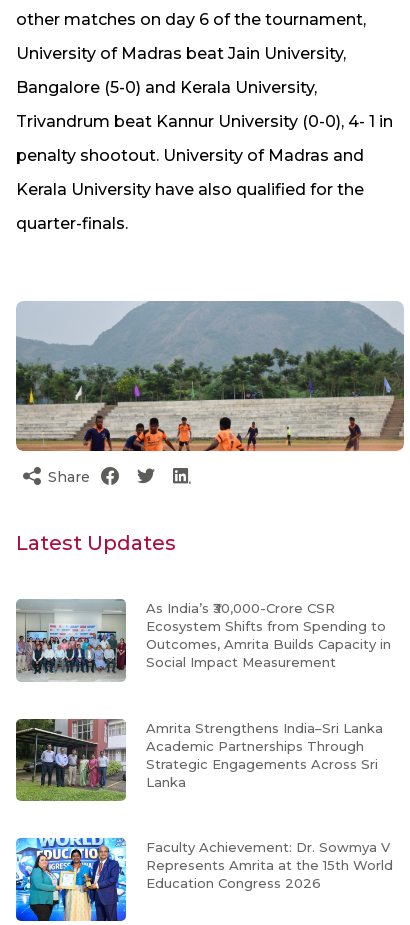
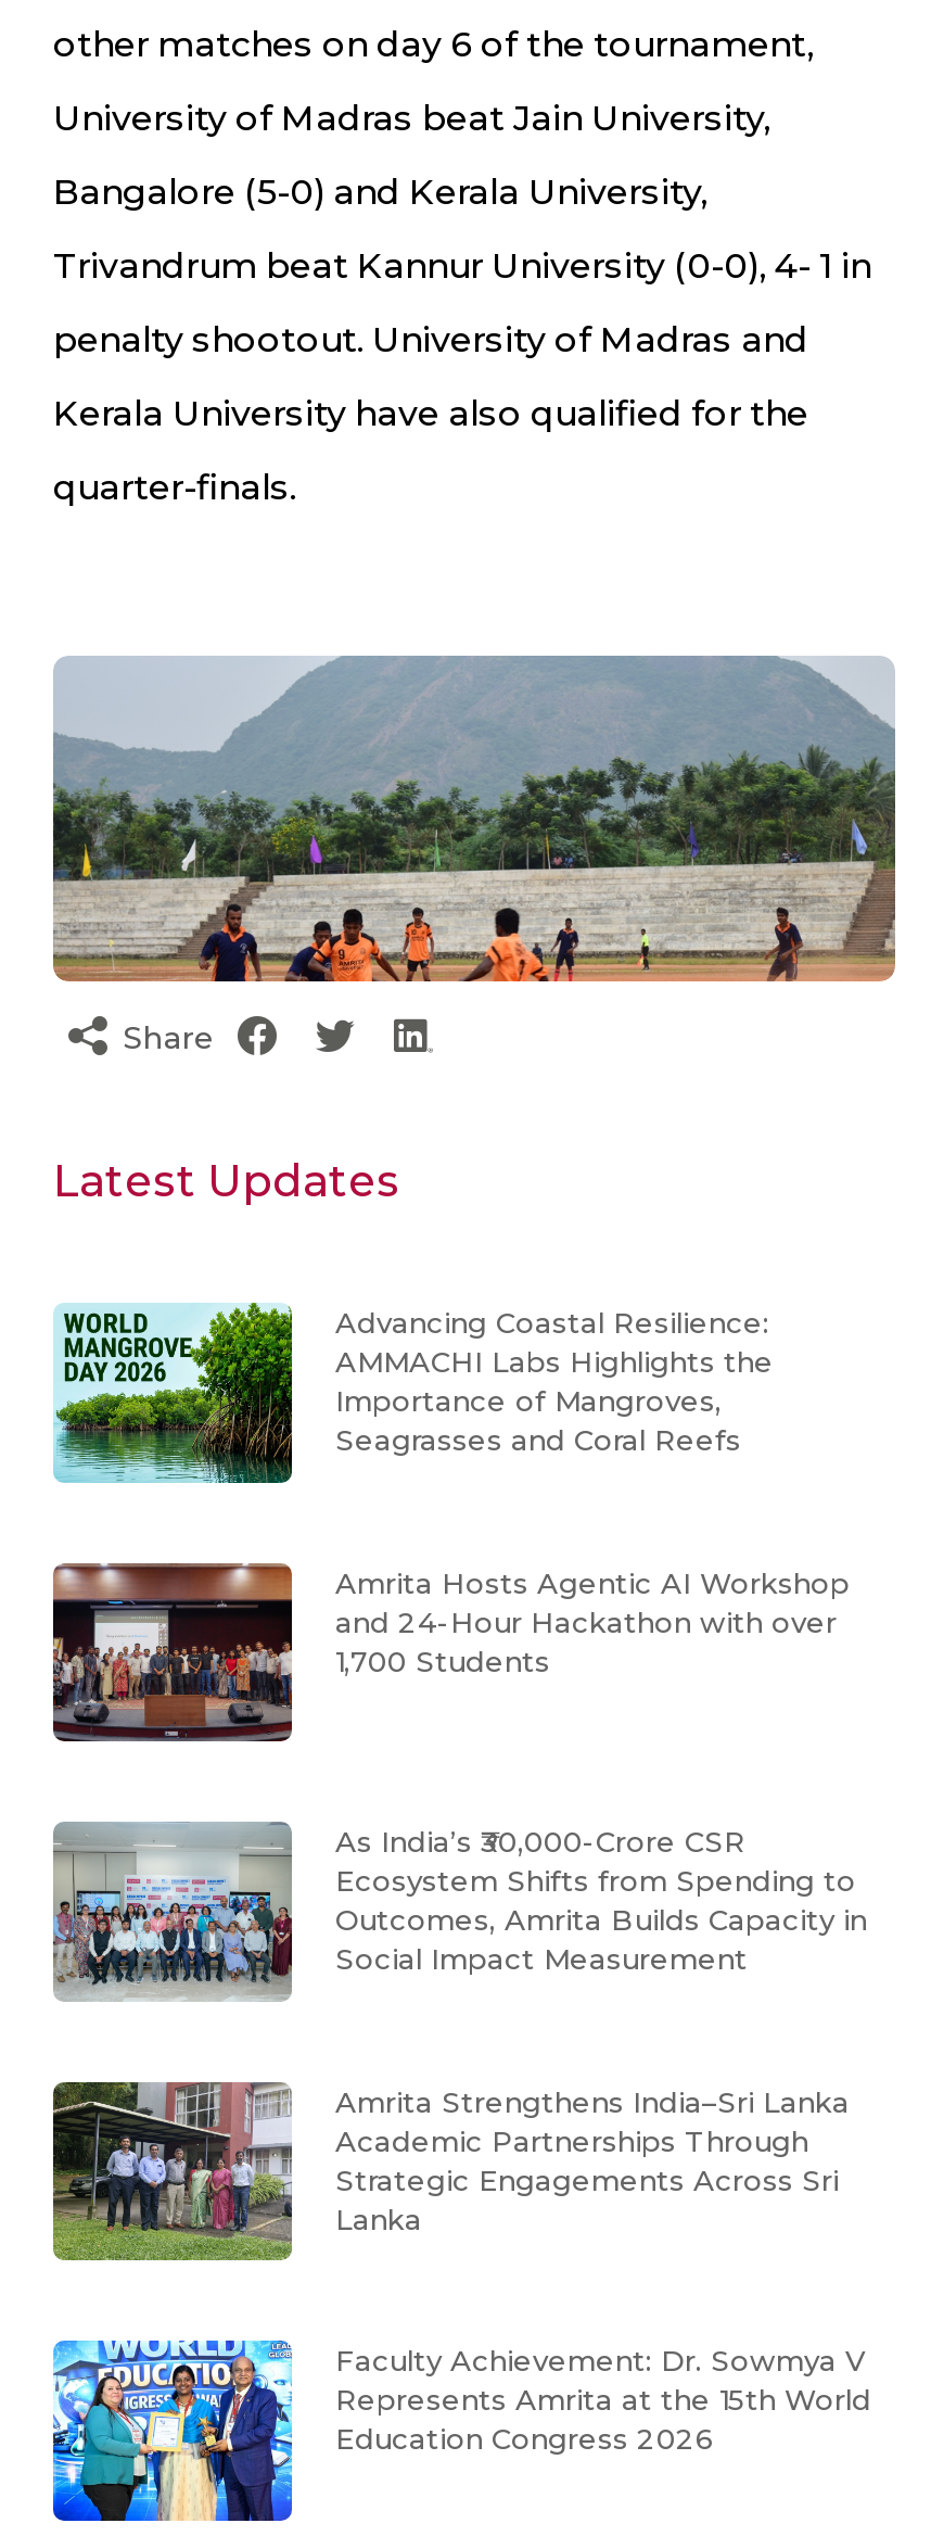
none -> [51,1563,850,1743] [image] | Amrita Hosts Agentic AI Workshop | and 24-Hour Hackathon with over | 1,700 Students
none -> [53,1303,774,1485] [image] | Advancing Coastal Resilience: | AMMACHI Labs Highlights the | Importance of Mangroves, | Seagrasses and Coral Reefs

